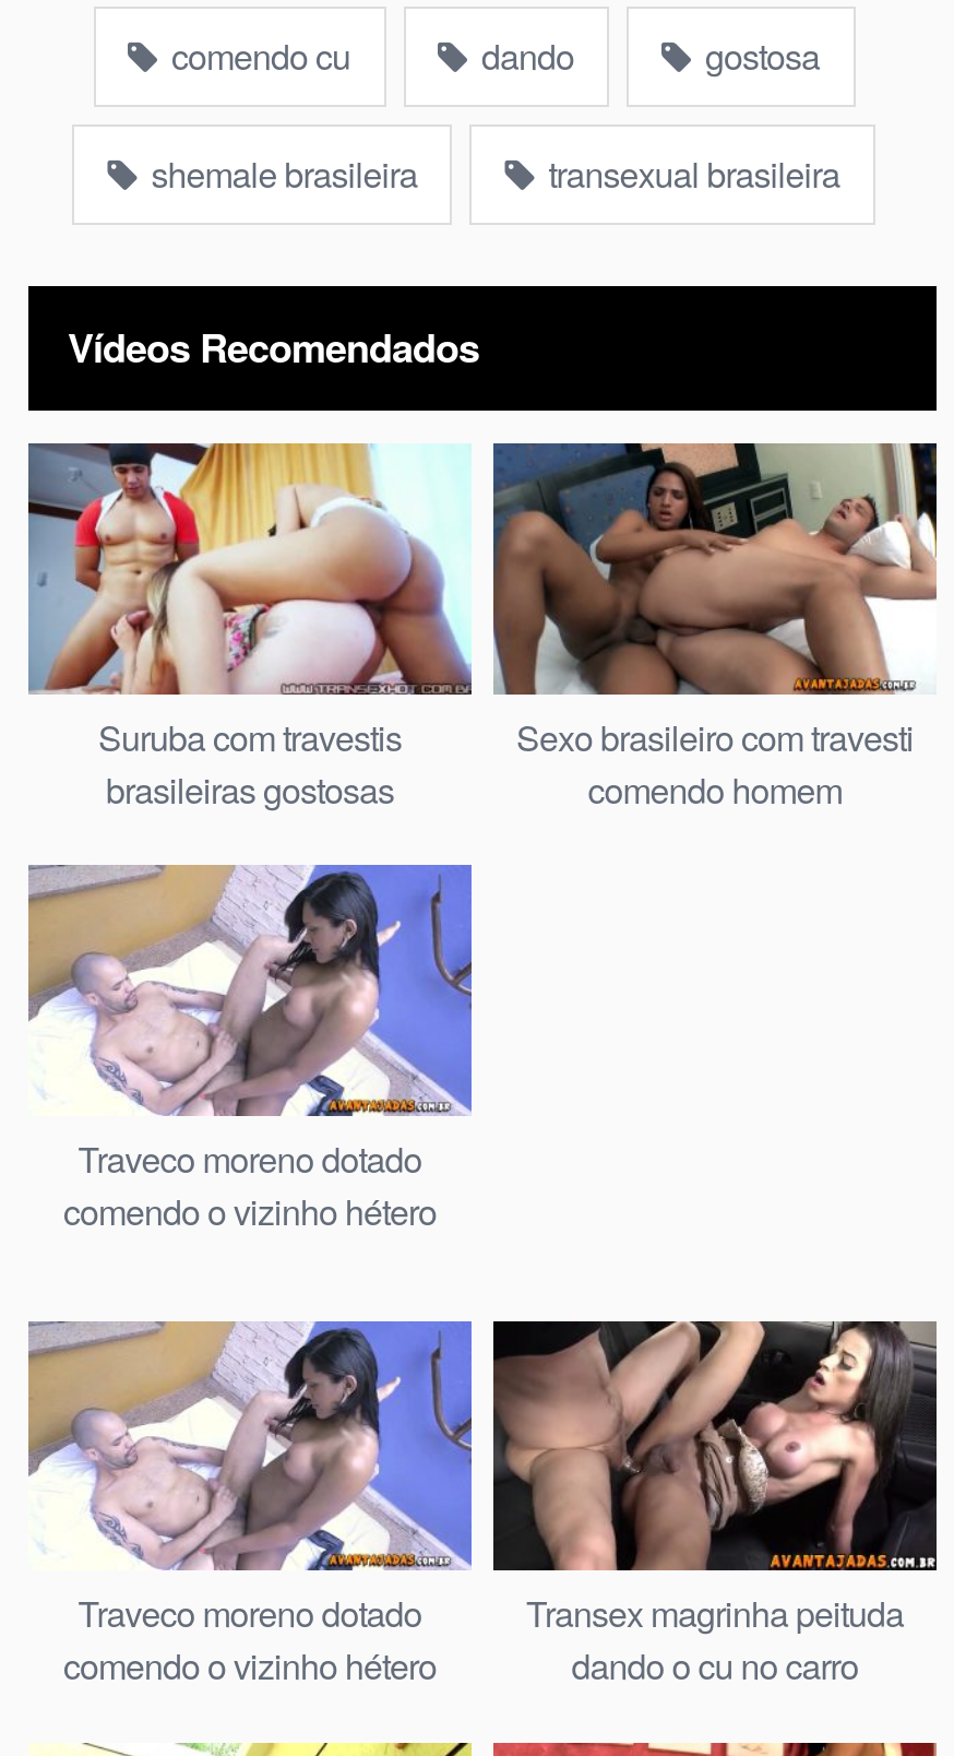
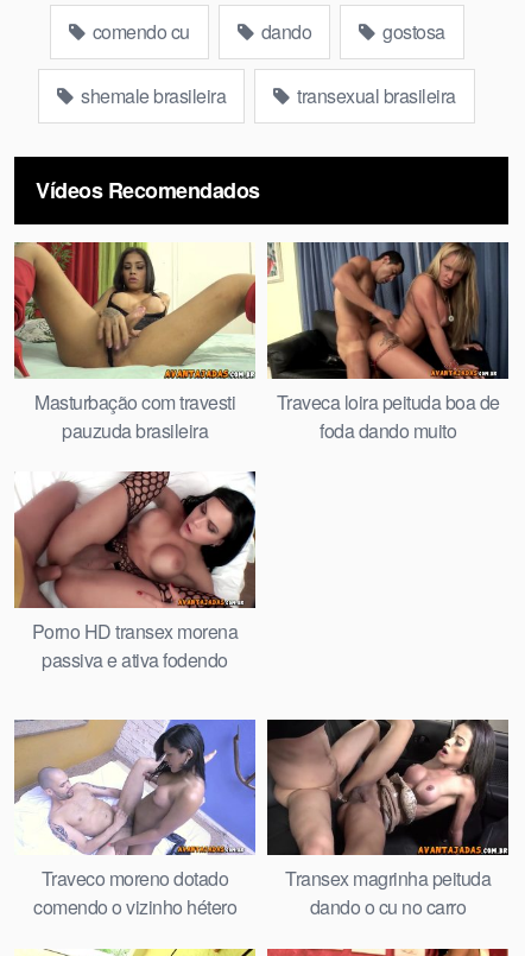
[26,441,472,814] [image] | Suruba com travestis | brasileiras gostosas -> [13,241,257,444] [image] | Masturbação com travesti | pauzuda brasileira
[491,441,939,814] [image] | Sexo brasileiro com travesti | comendo homem -> [266,241,510,444] [image] | Traveca loira peituda boa de | foda dando muito
[26,863,474,1235] [image] | Traveco moreno dotado | comendo o vizinho hétero -> [13,470,257,673] [image] | Porno HD transex morena | passiva e ativa fodendo

